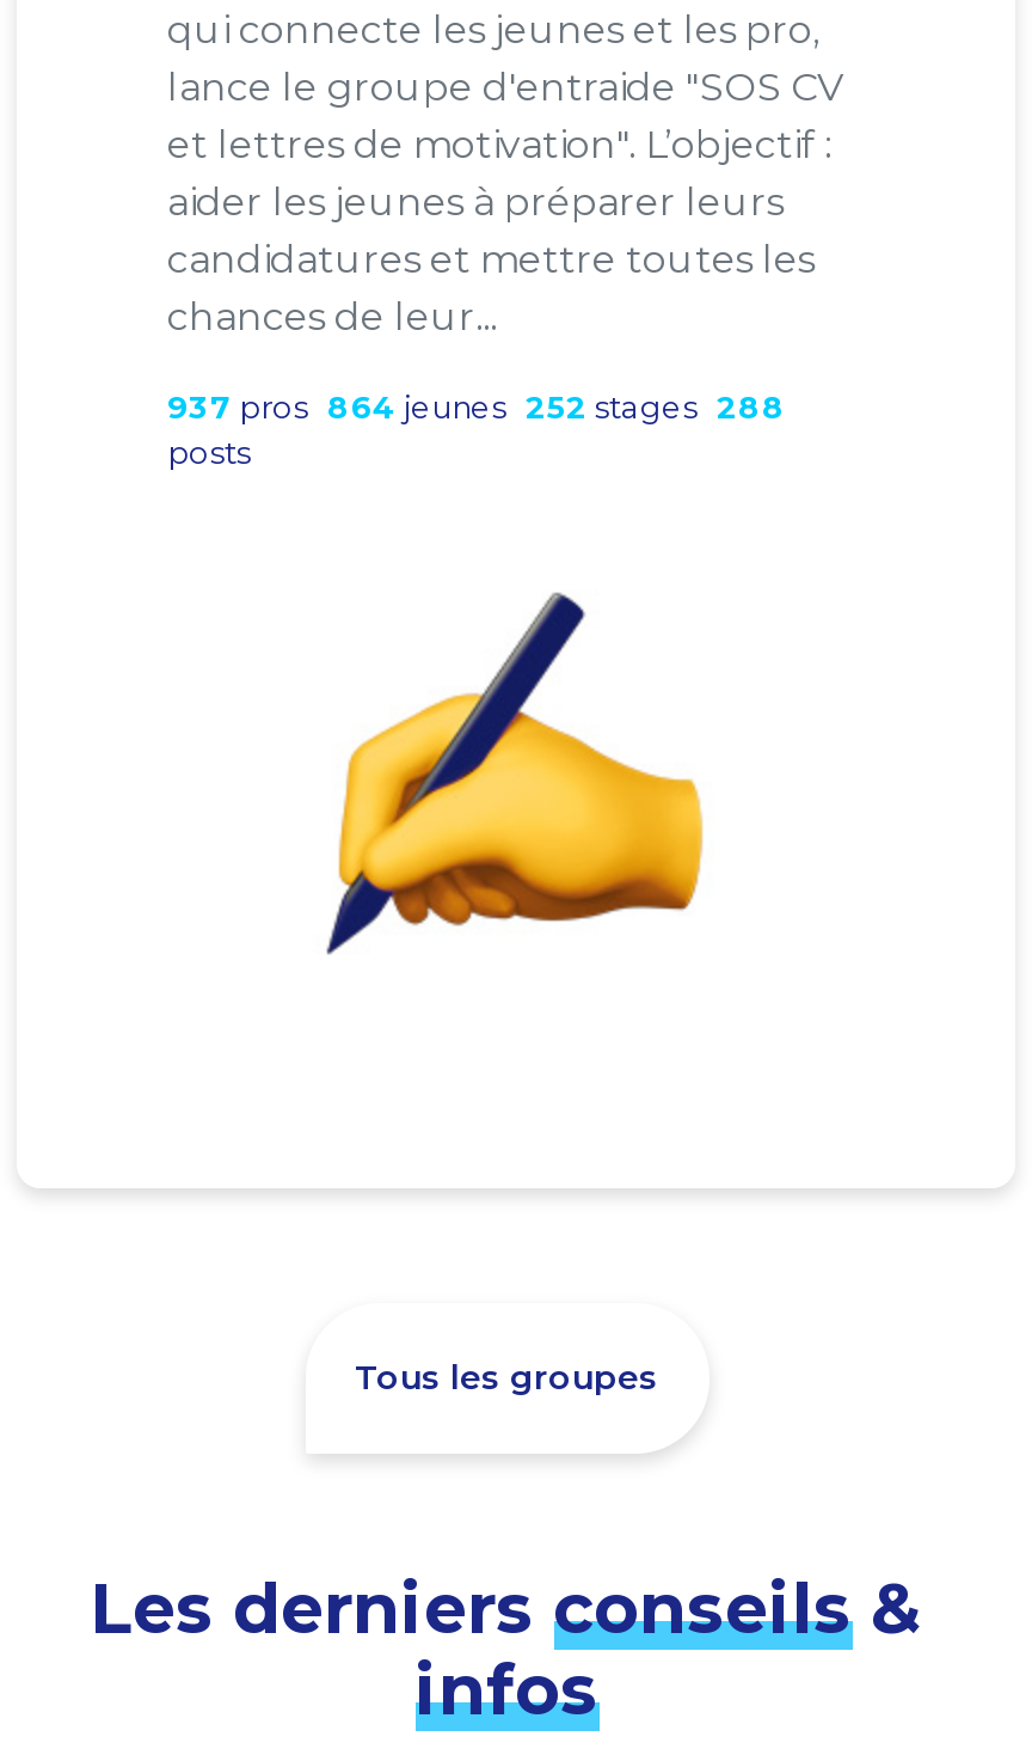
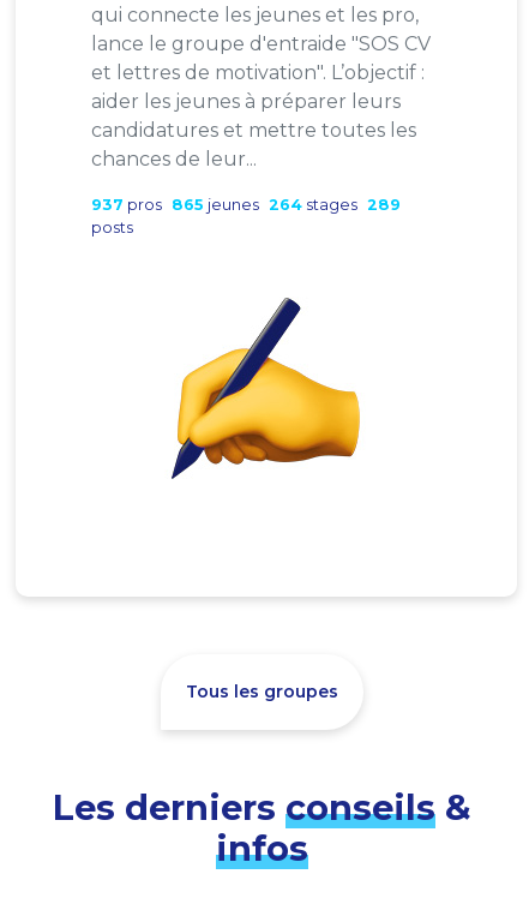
[167,389,786,425] 937 pros 864 jeunes 252 stages 288 -> [91,196,401,214] 937 pros 865 jeunes 264 stages 289

